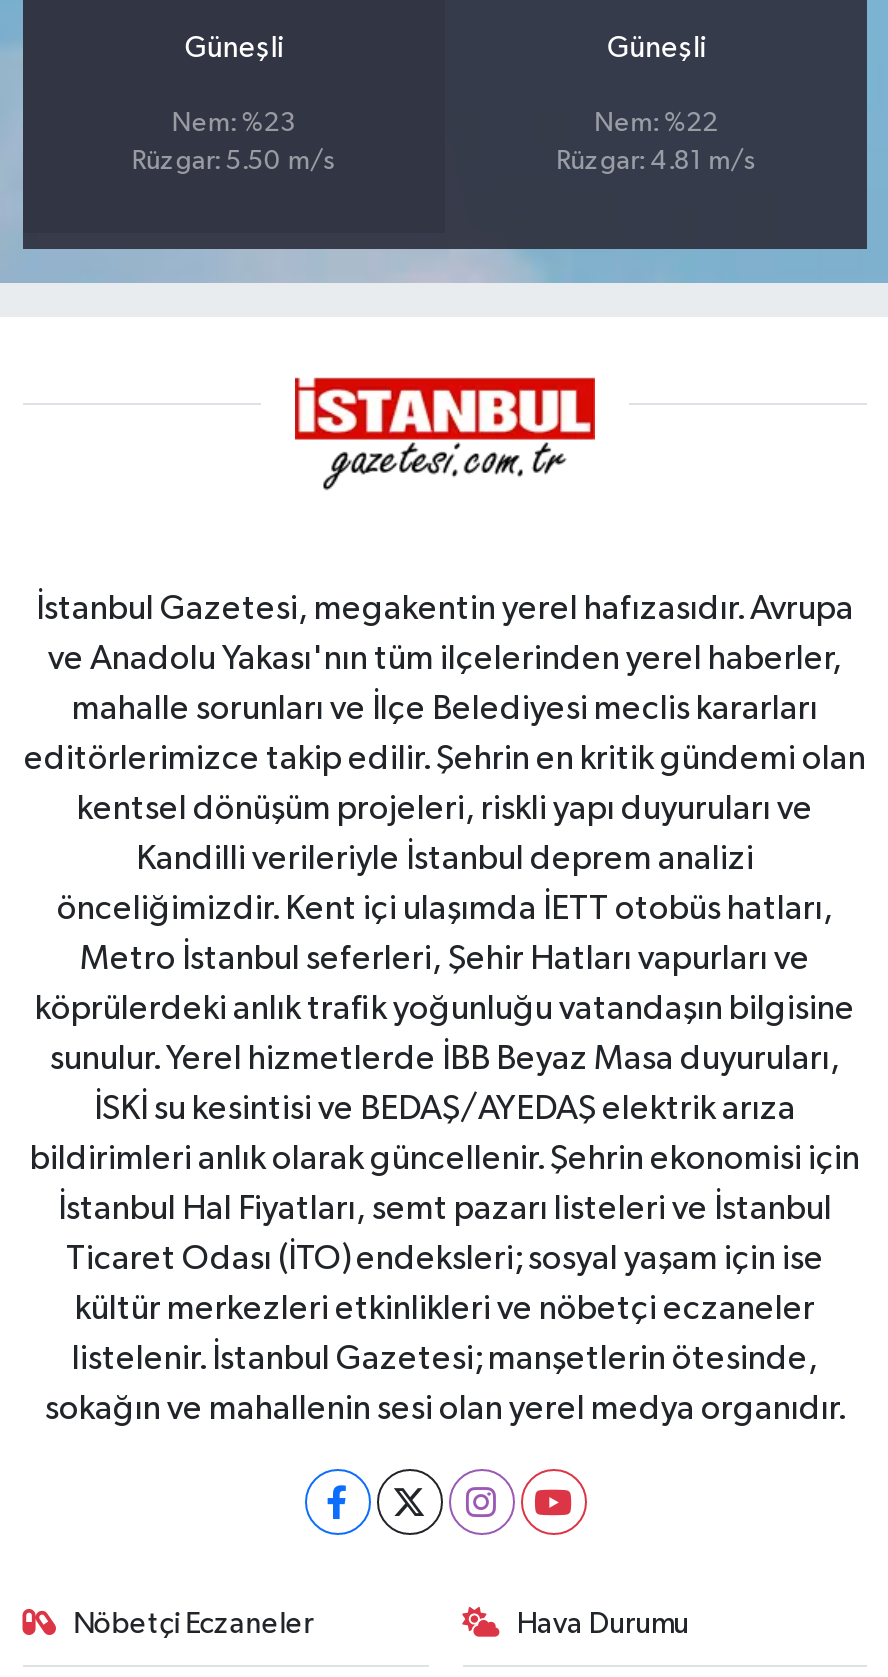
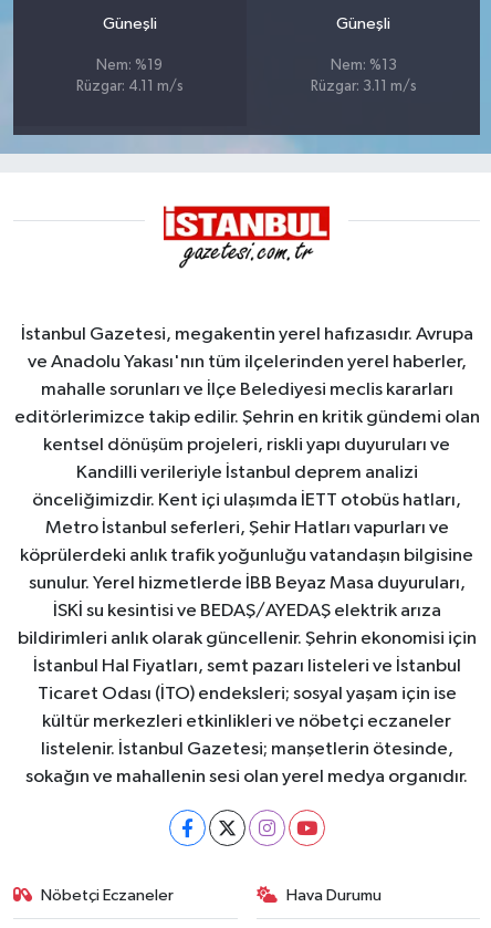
[172,111,296,137] Nem: %23 -> [97,59,163,73] Nem: %19
[594,111,718,137] Nem: %22 -> [330,59,397,73] Nem: %13
[132,149,336,175] Rüzgar: 5.50 m/s -> [76,80,183,94] Rüzgar: 4.11 m/s
[556,149,756,175] Rüzgar: 4.81 m/s -> [310,80,416,94] Rüzgar: 3.11 m/s

